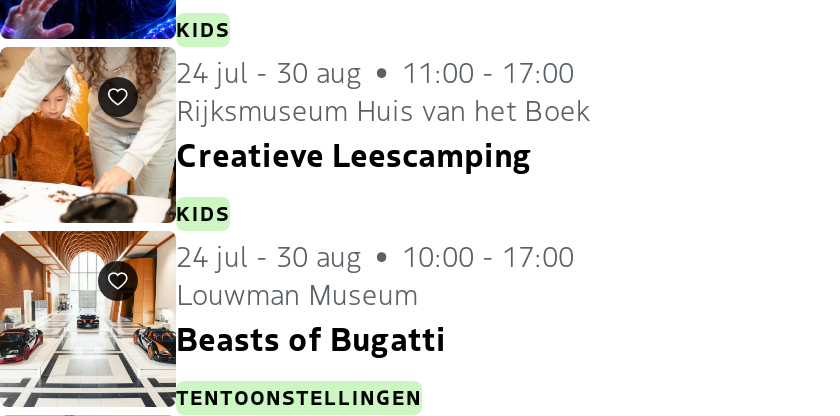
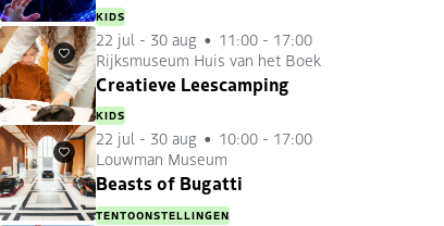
[176,51,574,91] 24 jul - 30 aug 11:00 - 17:00 -> [96,28,312,50] 22 jul - 30 aug 11:00 - 17:00
[176,235,574,275] 24 jul - 30 aug 10:00 - 17:00 -> [96,128,312,149] 22 jul - 30 aug 10:00 - 17:00

